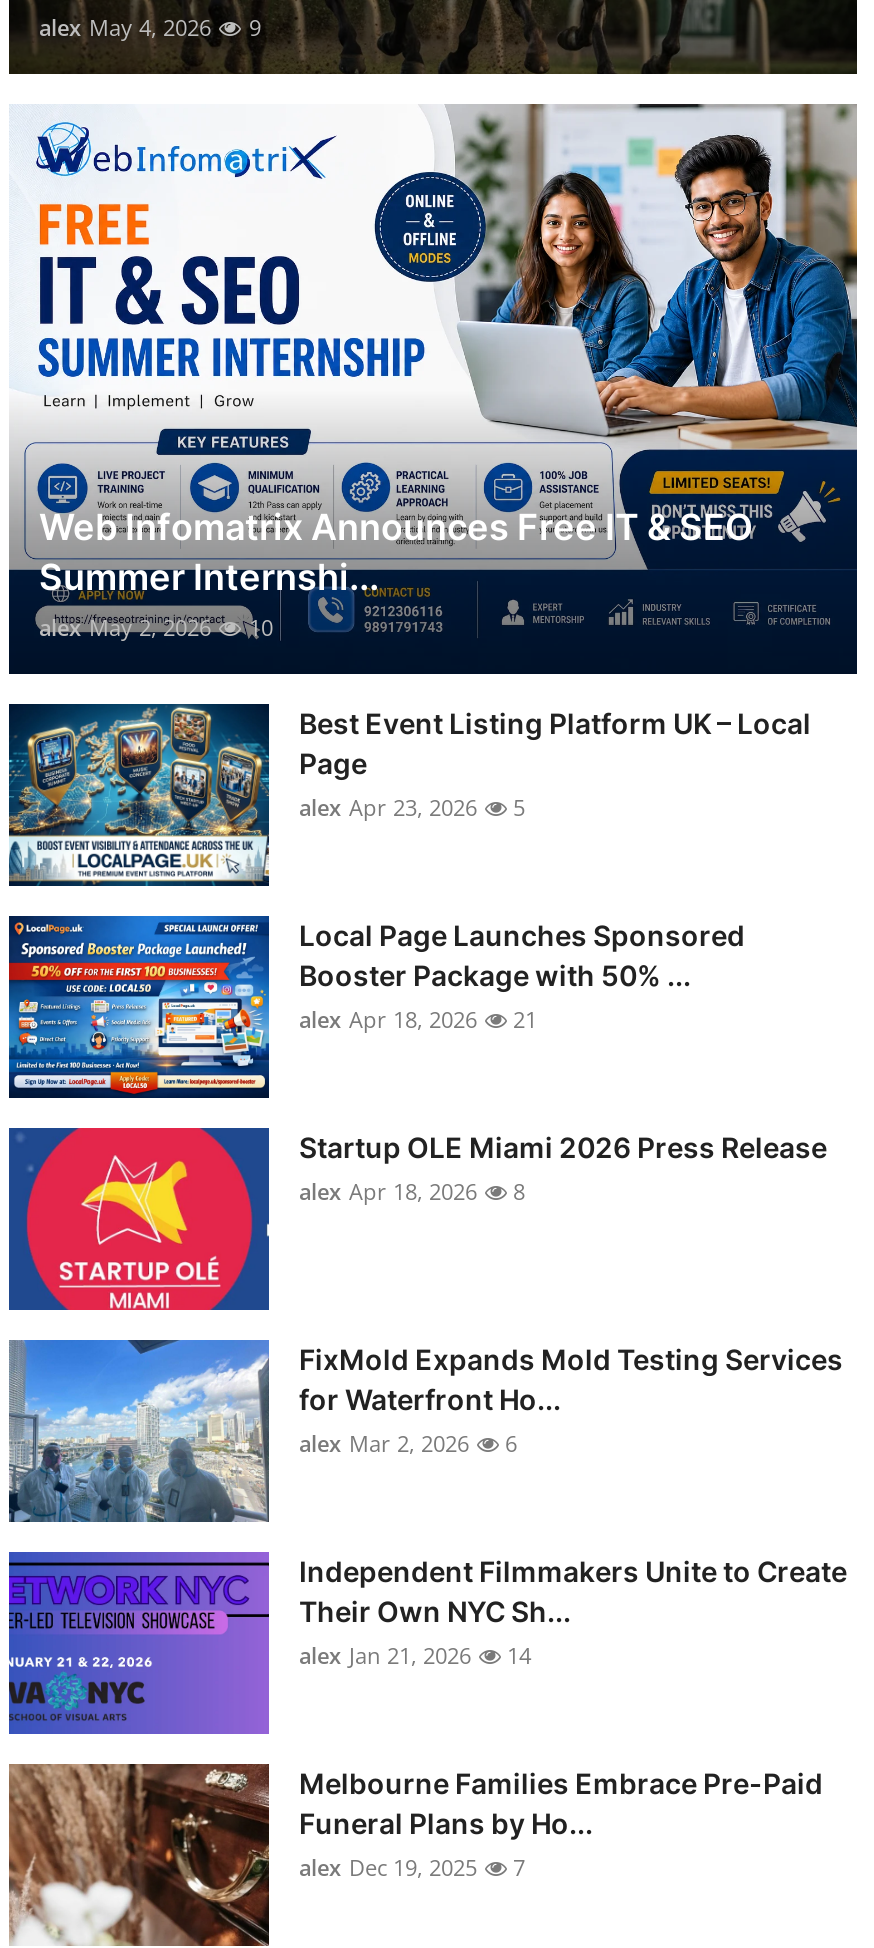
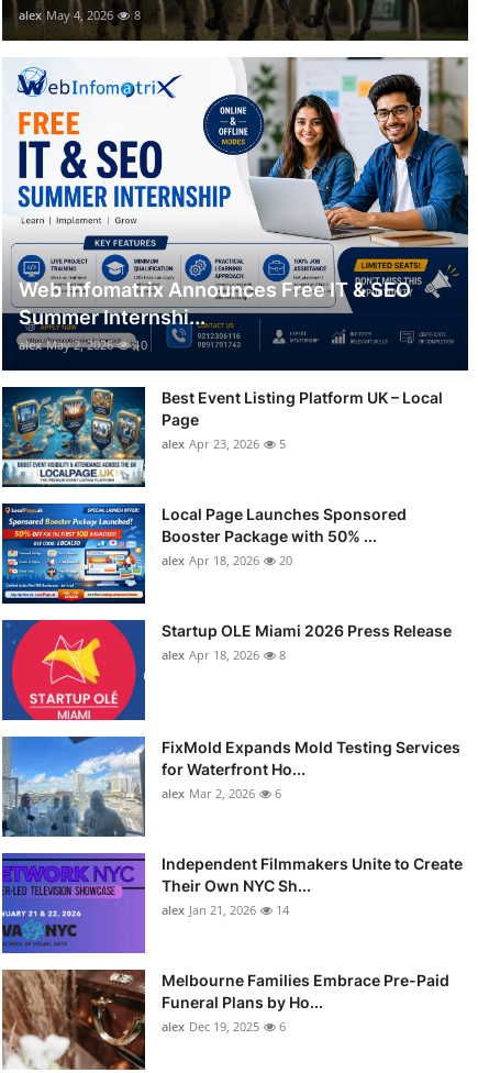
[39,11,261,41] alex May 4, 2026 9 -> [19,6,141,23] alex May 4, 2026 8
[299,1003,537,1033] alex Apr 18, 2026 21 -> [162,551,292,568] alex Apr 18, 2026 20
[299,1851,525,1881] alex Dec 19, 2025 7 -> [162,1017,286,1034] alex Dec 19, 2025 6

